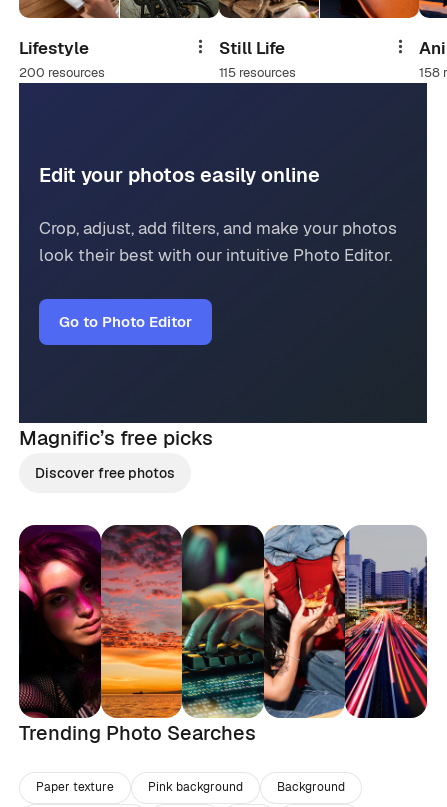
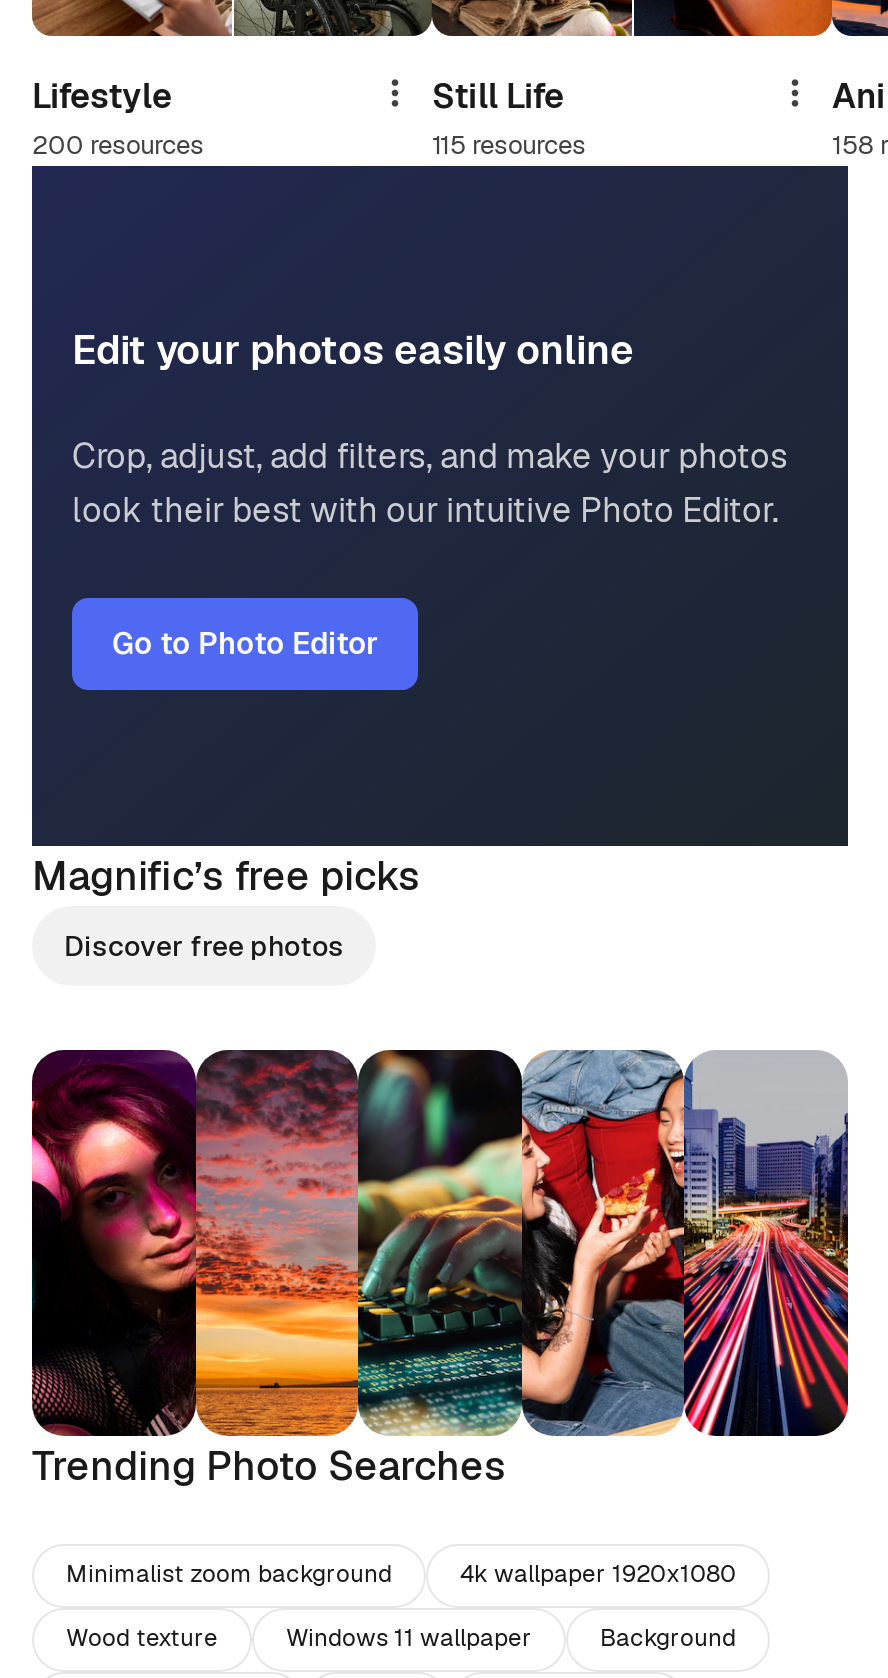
[36,779,243,795] Paper texture | Pink background -> [66,1559,736,1655] Minimalist zoom background | 4k wallpaper 1920x1080 | Wood texture | Windows 11 wallpaper

